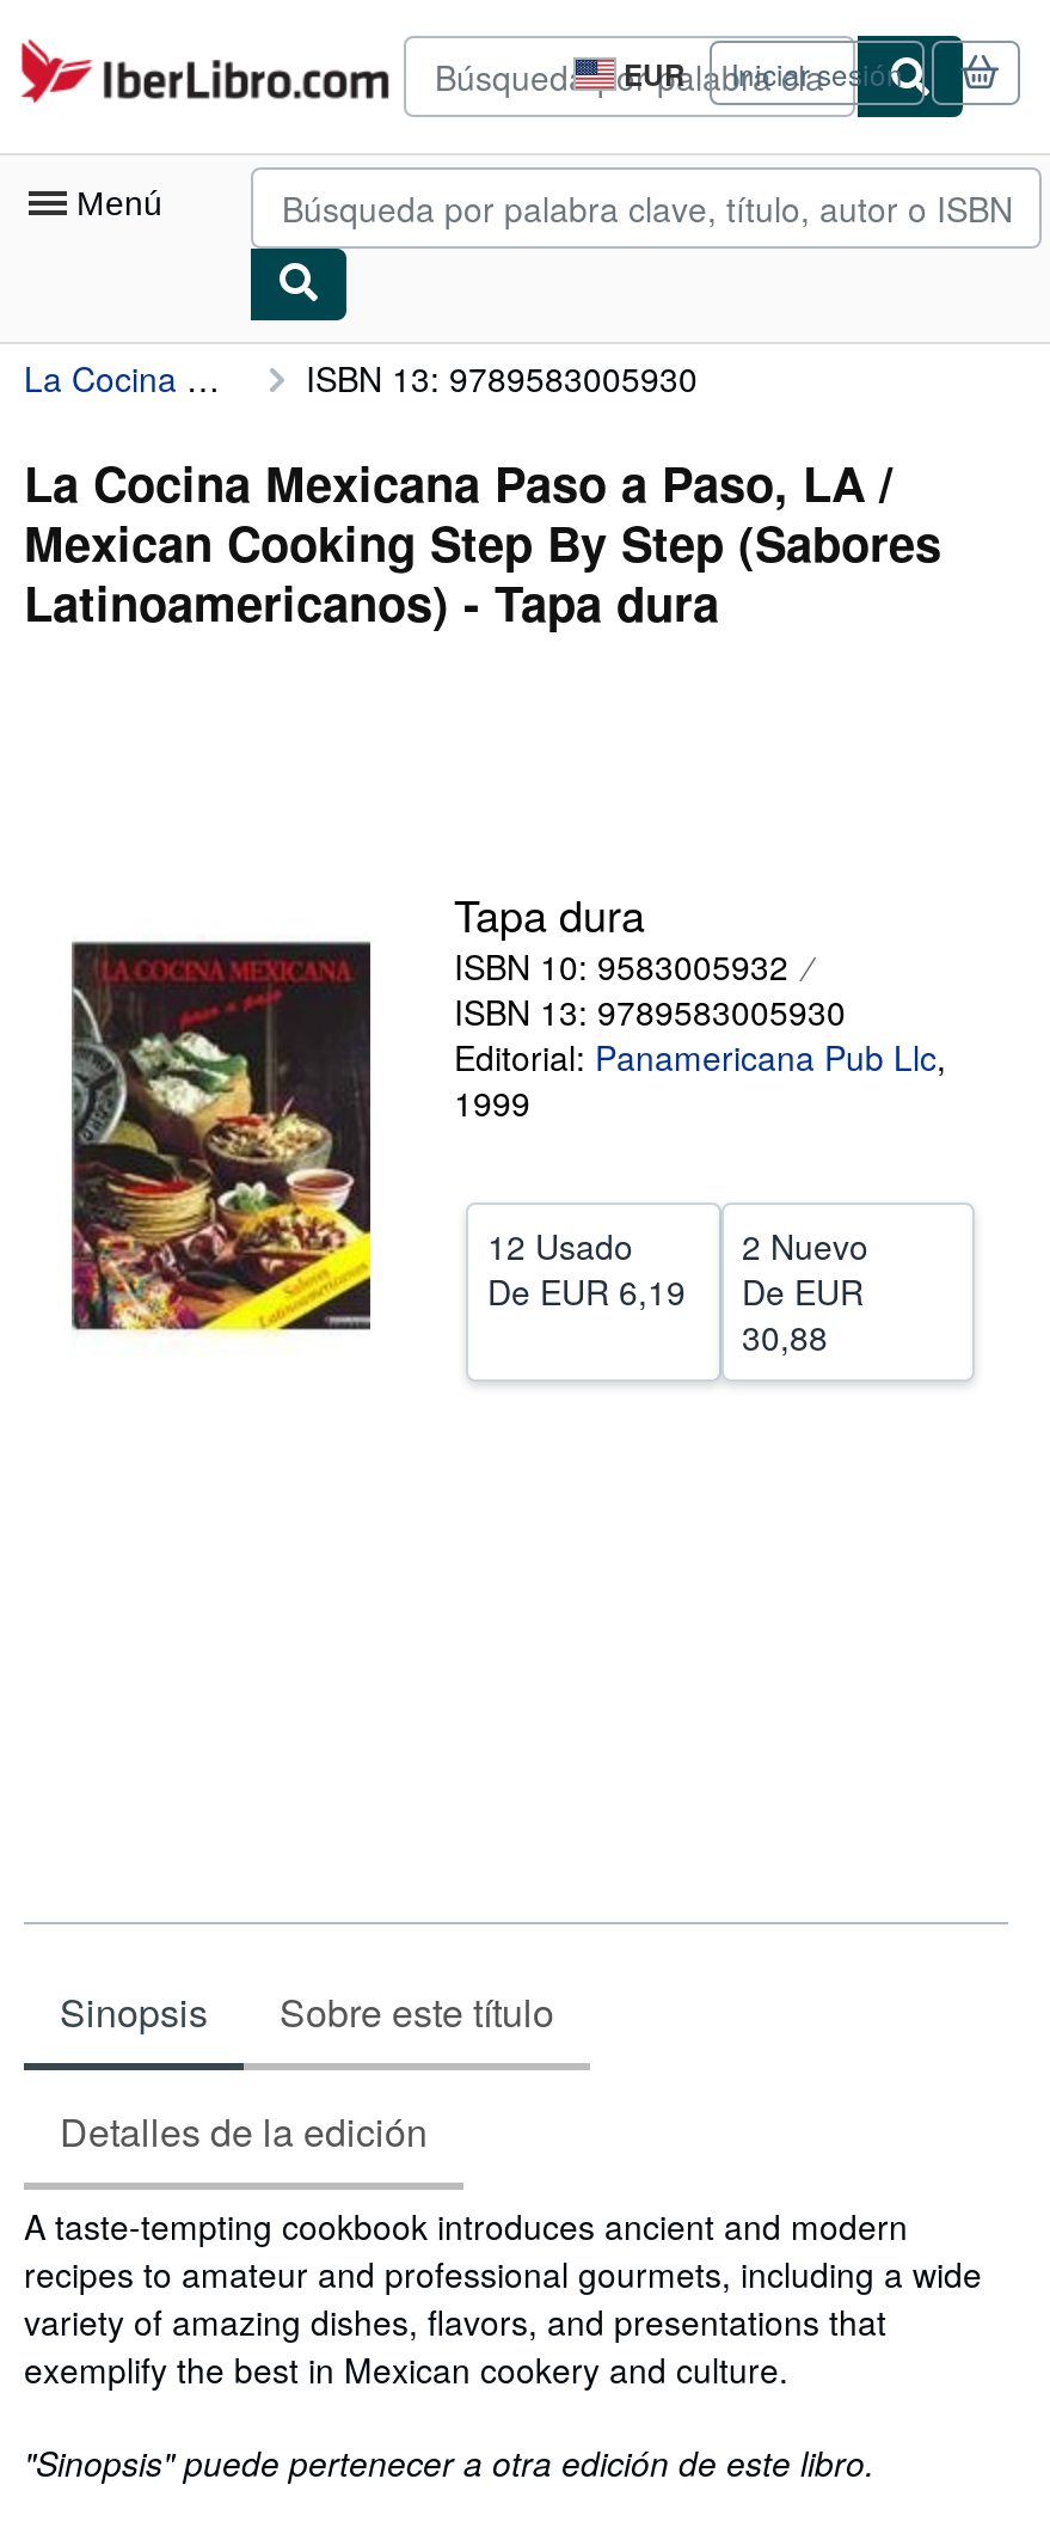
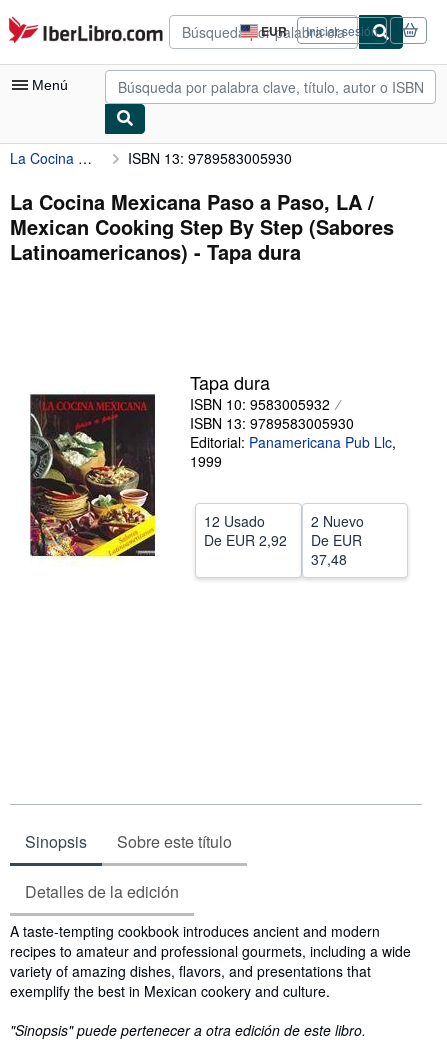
[487,1267,864,1315] De EUR 6,19 De EUR -> [204,530,361,550] De EUR 2,92 De EUR
[742,1312,828,1360] 30,88 -> [310,549,346,569] 37,48

